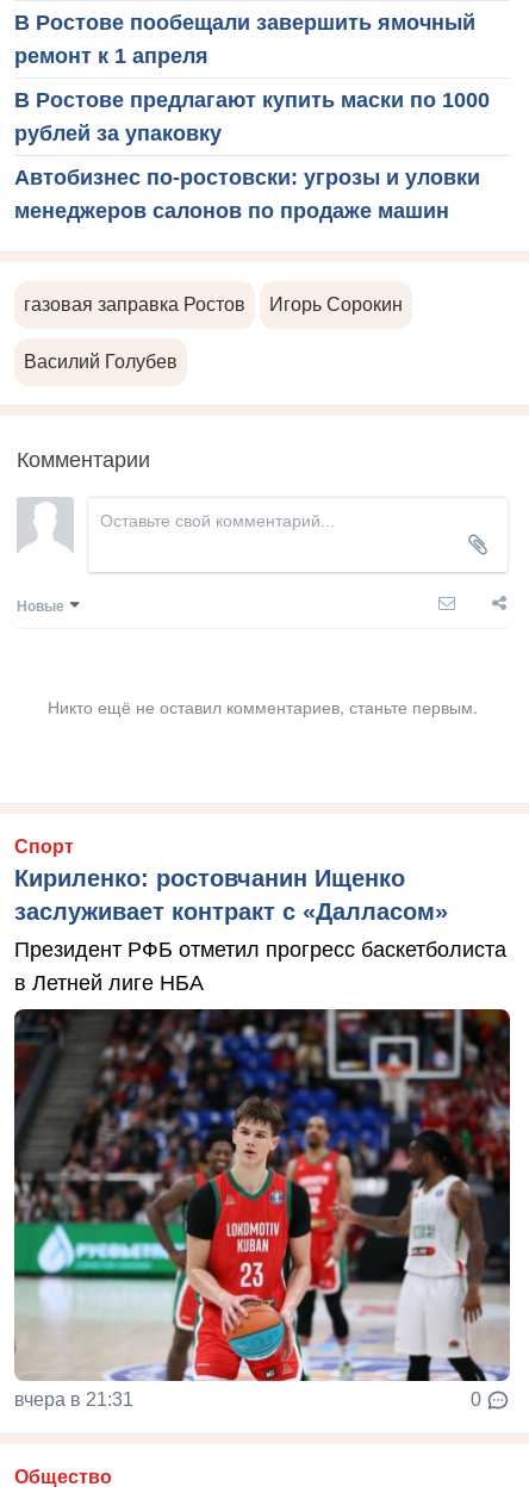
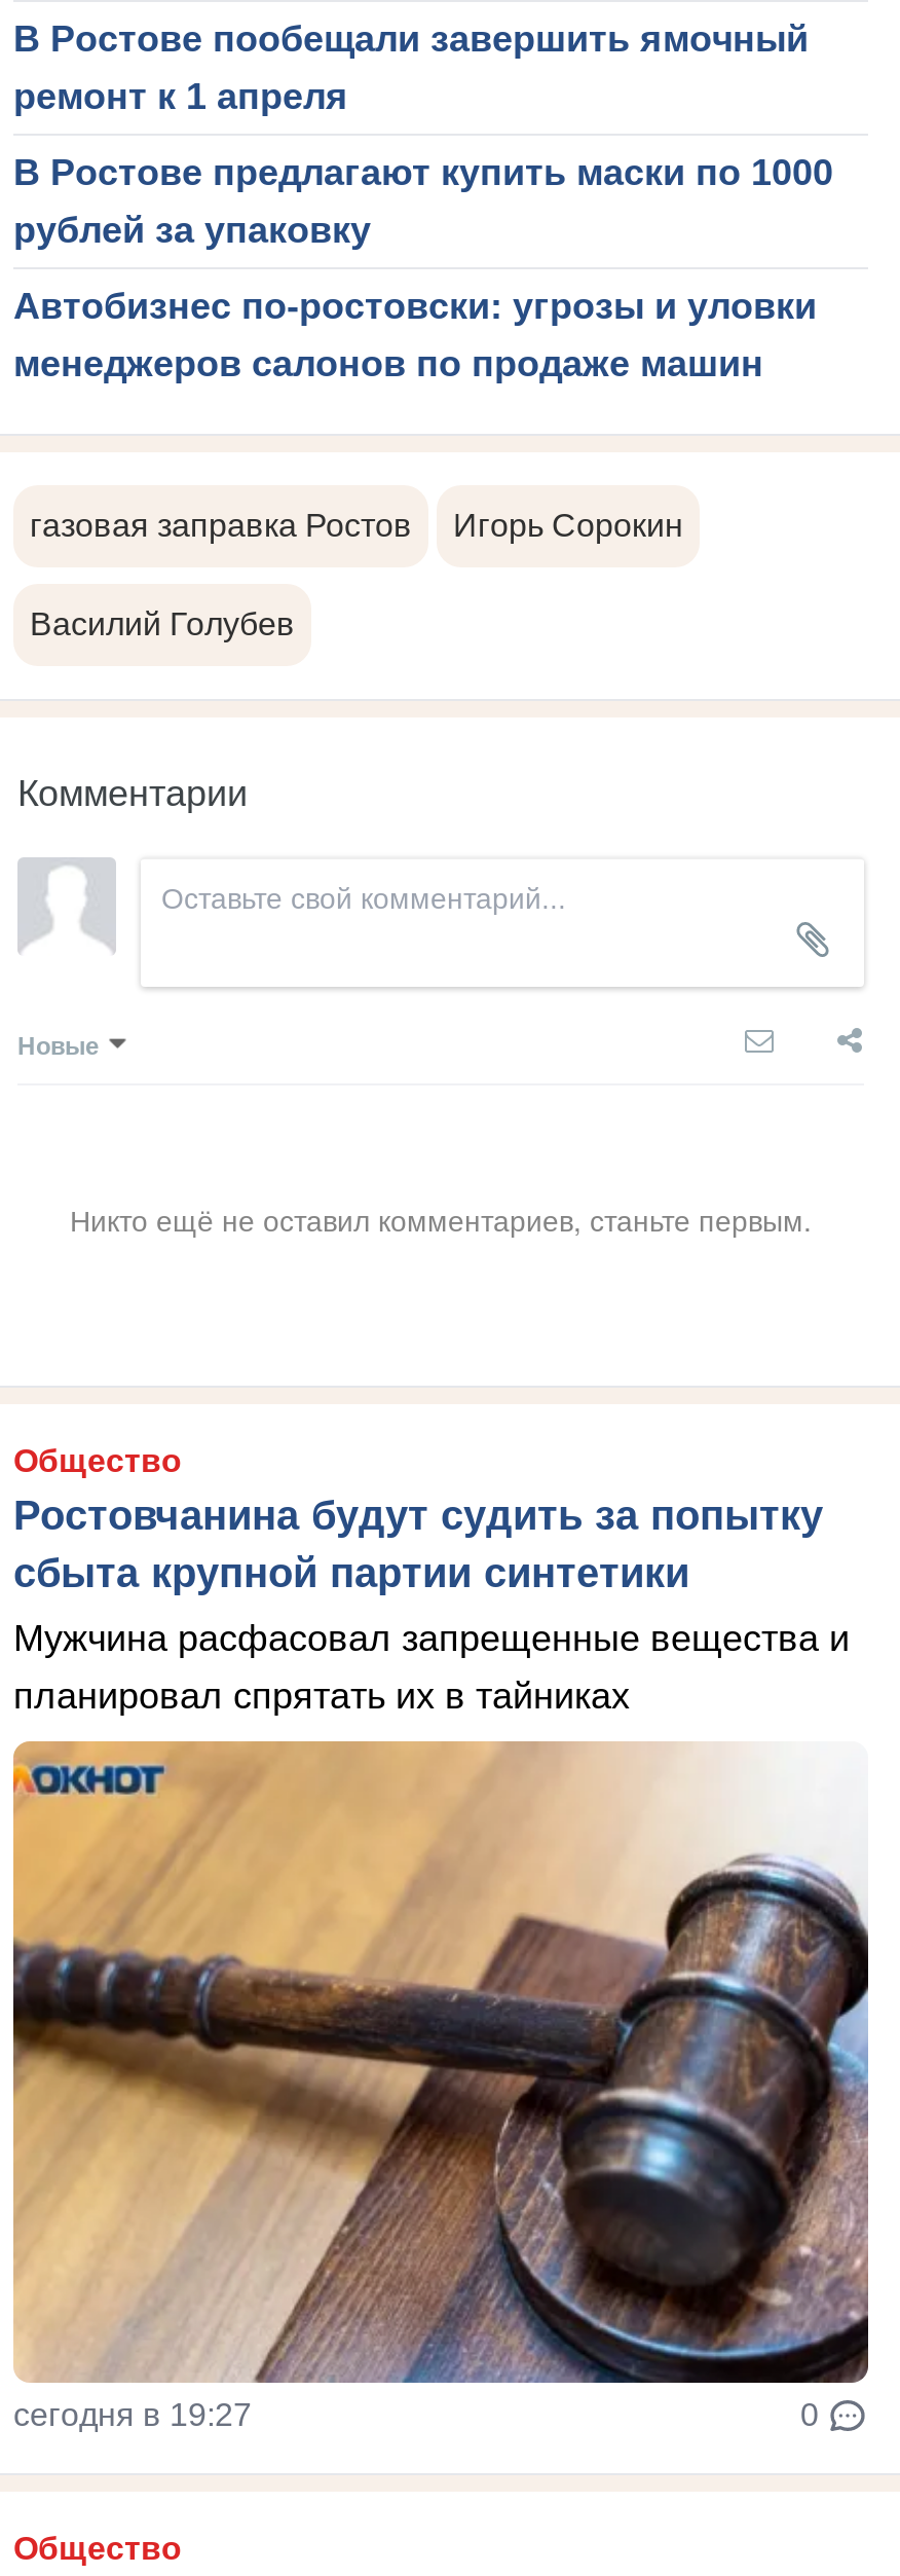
[14,837,448,925] Спорт | Кириленко: ростовчанин Ищенко | заслуживает контракт с «Далласом» -> [13,1444,823,1596] Общество | Ростовчанина будут судить за попытку | сбыта крупной партии синтетики
[14,938,506,995] Президент РФБ отметил прогресс баскетболиста | в Летней лиге НБА -> [13,1618,850,1717] Мужчина расфасовал запрещенные вещества и | планировал спрятать их в тайниках
[13,1008,511,1410] [image] | вчера в 21:31 -> [11,1739,870,2433] [image] | сегодня в 19:27

